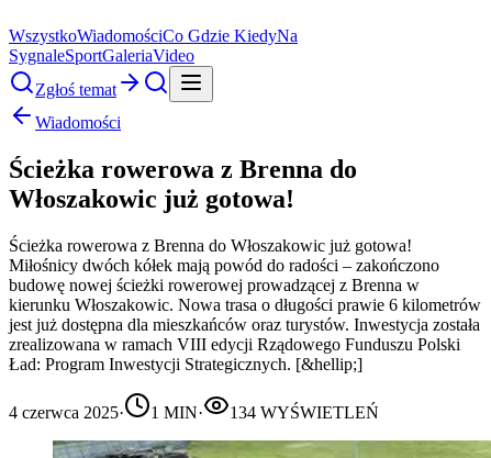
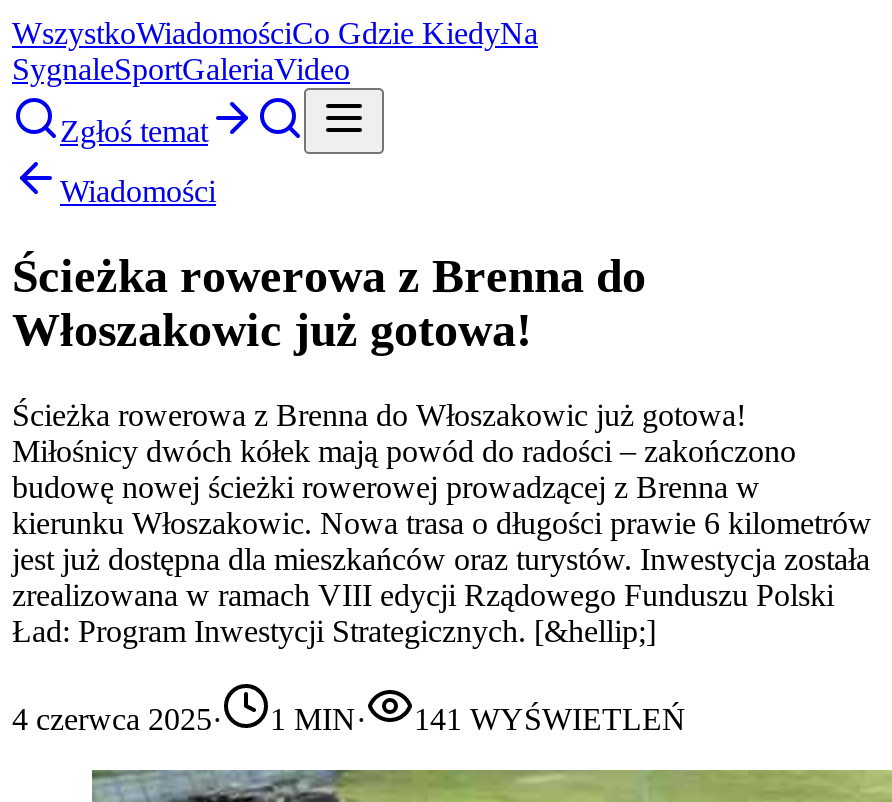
[9,403,379,422] 4 czerwca 2025· 1 MIN· 134 WYŚWIETLEŃ -> [12,702,686,736] 4 czerwca 2025· 1 MIN· 141 WYŚWIETLEŃ

